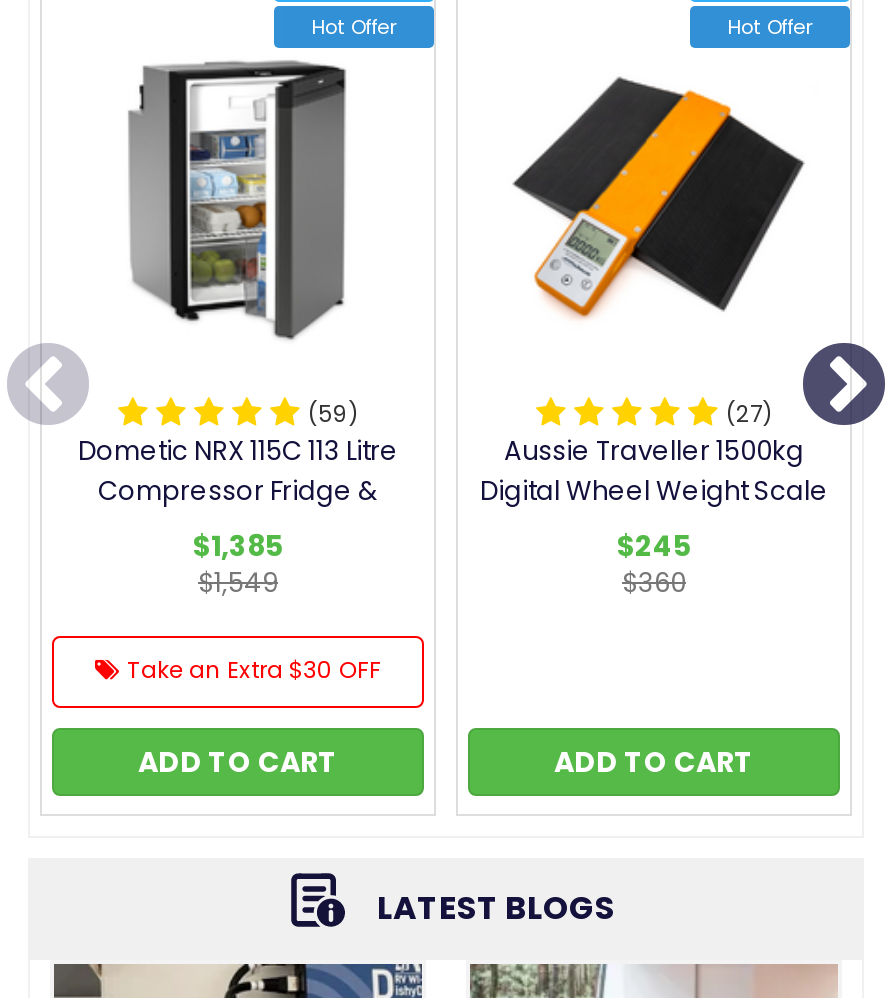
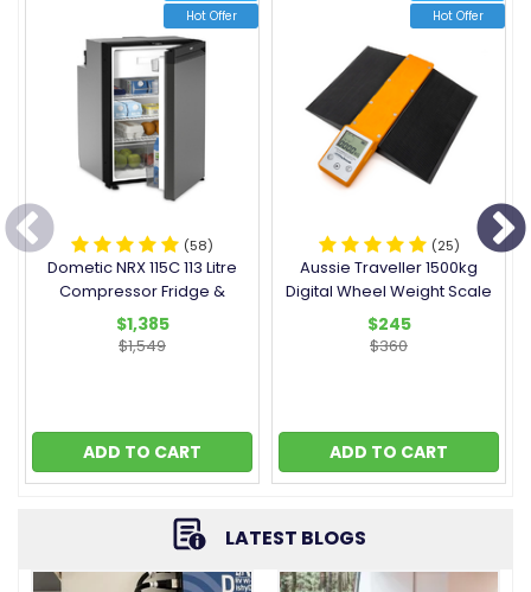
[308,398,358,430] (59) -> [184,236,213,255] (58)
[726,398,772,430] (27) -> [431,236,459,255] (25)
[127,654,381,686] Take an Extra $30 OFF -> none

